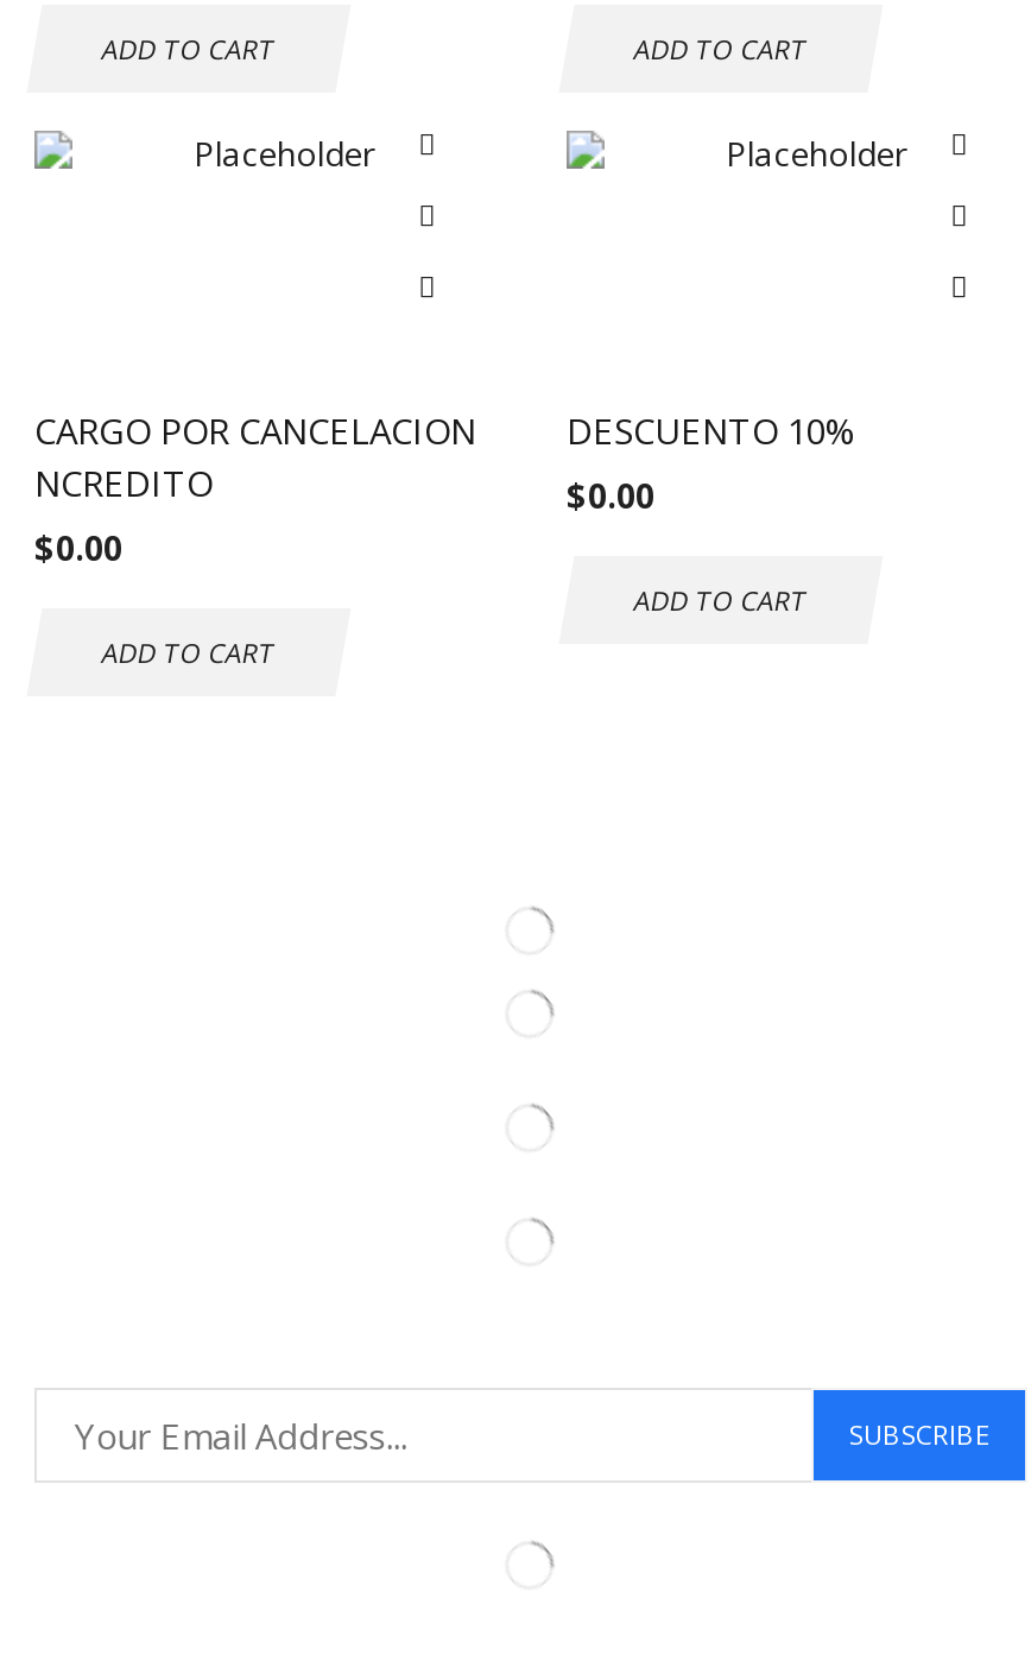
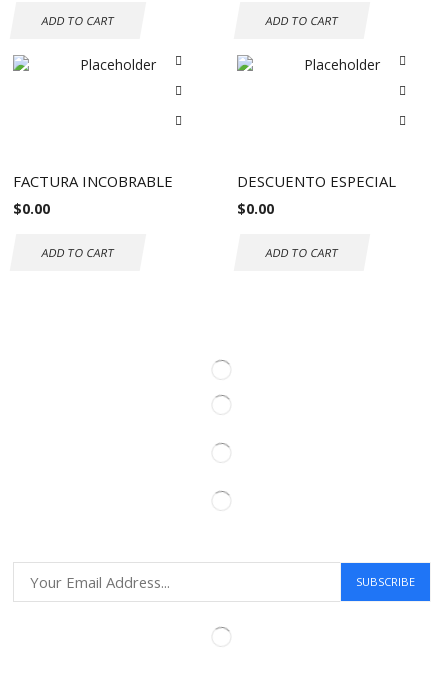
[34,406,476,506] CARGO POR CANCELACION | NCREDITO -> [13,171,173,191] FACTURA INCOBRABLE
[567,406,856,454] DESCUENTO 10% -> [237,171,396,191] DESCUENTO ESPECIAL

